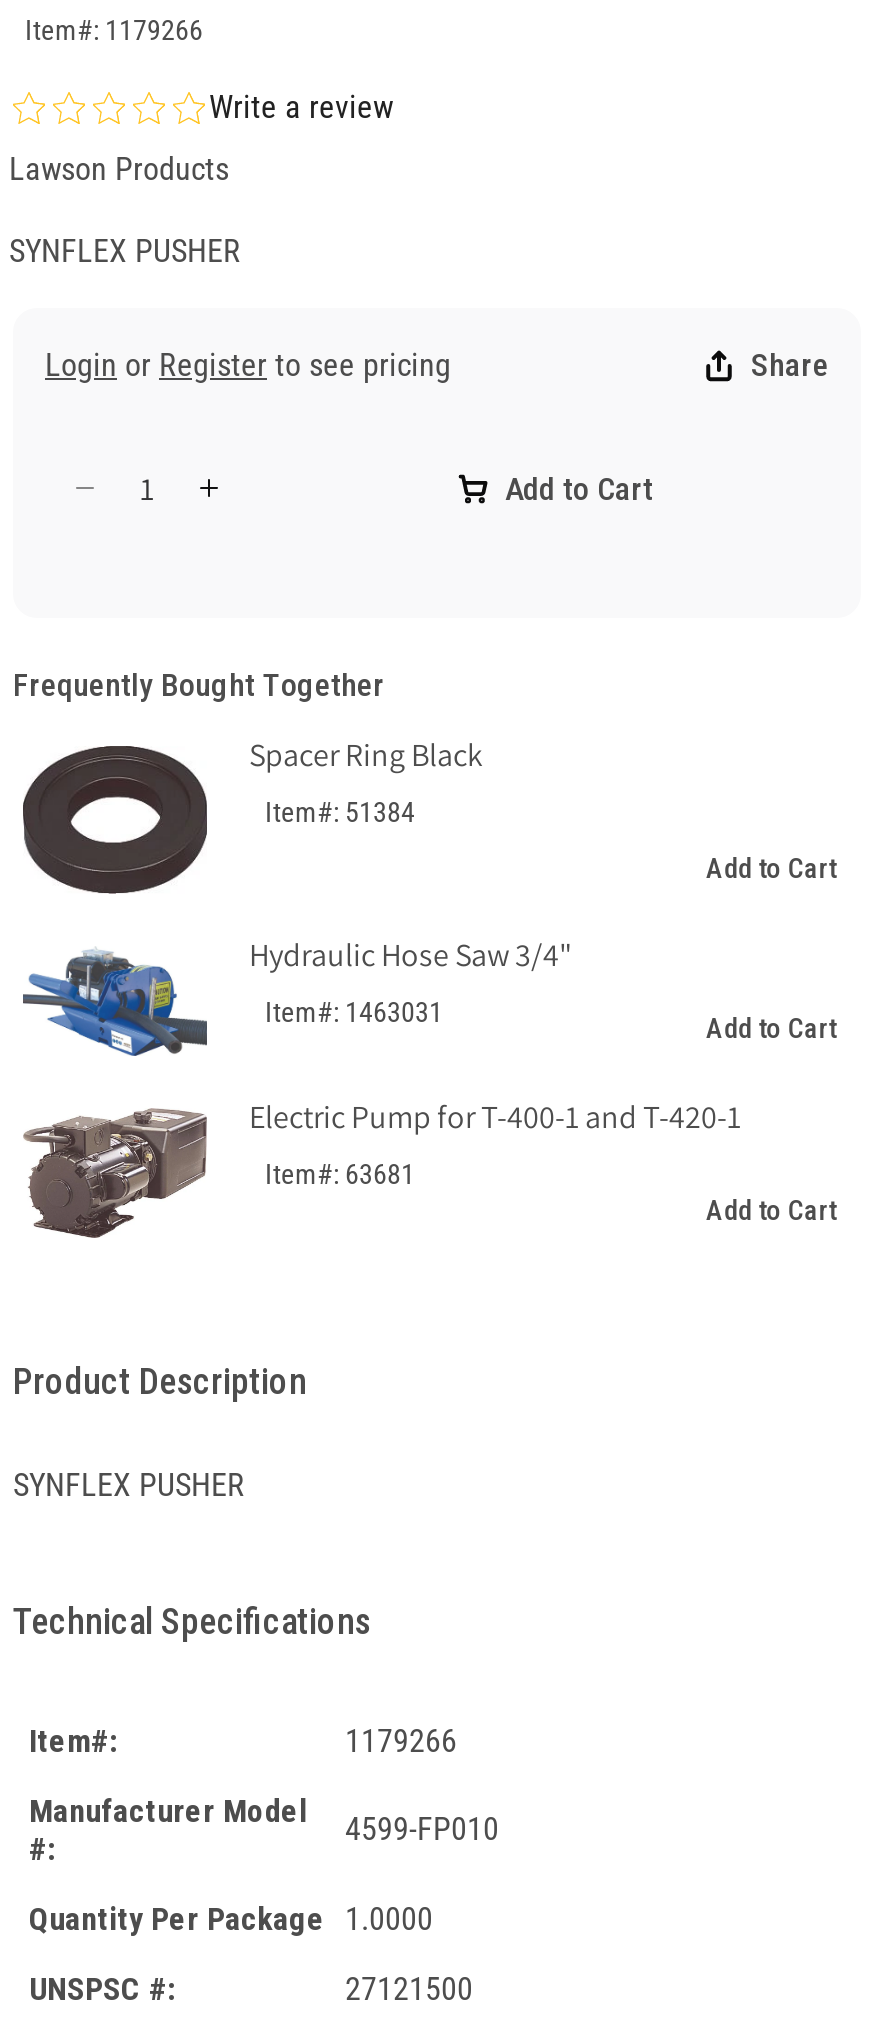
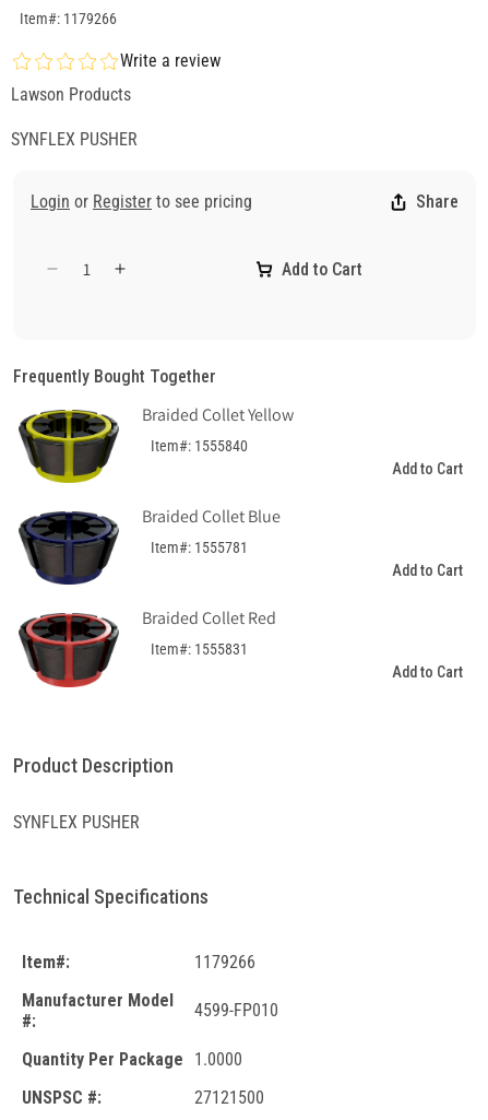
[21,734,483,896] [image] | Spacer Ring Black -> [19,403,294,484] [image] | Braided Collet Yellow
[265,796,415,828] Item#: 51384 -> [151,437,248,455] Item#: 1555840
[21,934,573,1056] [image] | Hydraulic Hose Saw 3/4" -> [17,505,281,586] [image] | Braided Collet Blue
[265,996,443,1028] Item#: 1463031 -> [151,539,248,556] Item#: 1555781
[25,1095,741,1240] [image] | Electric Pump for T-400-1 and T-420-1 -> [19,607,276,688] [image] | Braided Collet Red
[265,1157,415,1189] Item#: 63681 -> [151,641,248,658] Item#: 1555831

